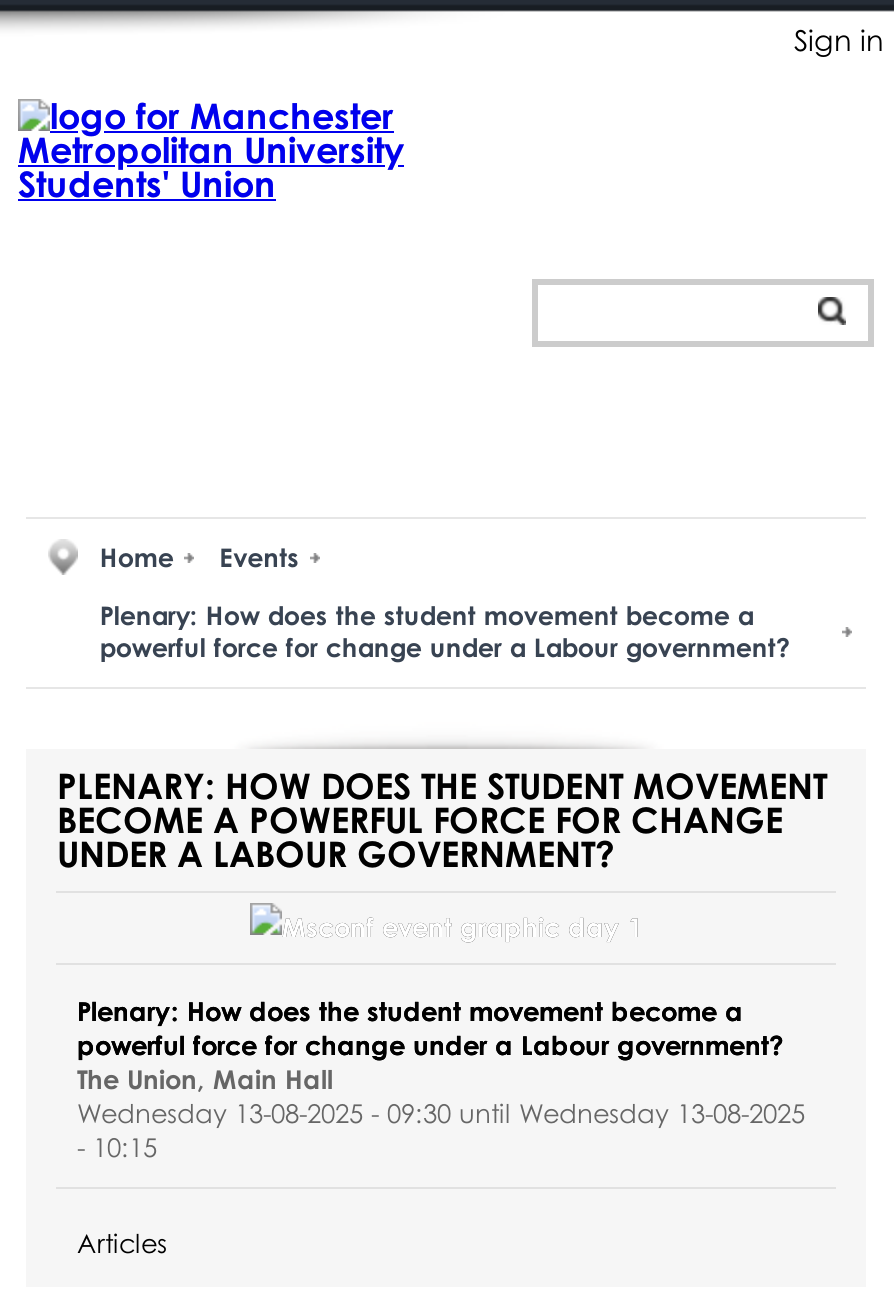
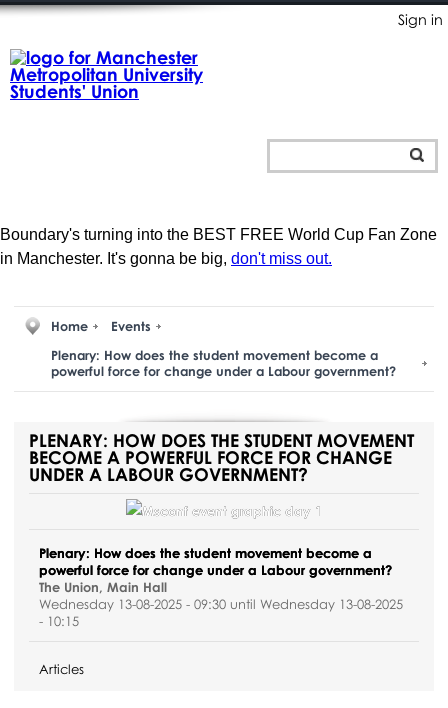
none -> [0,226,437,267] Boundary's turning into the BEST FREE World Cup Fan Zone | in Manchester. It's gonna be big, don't miss out.

